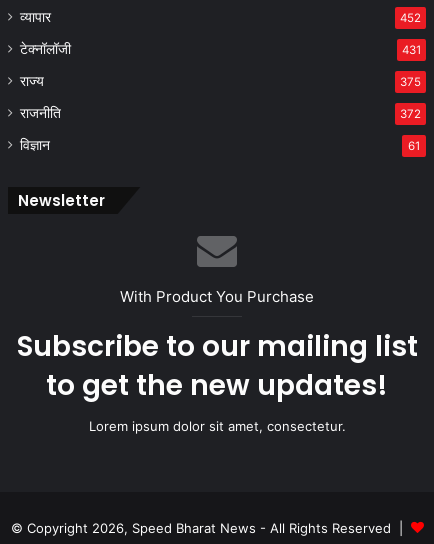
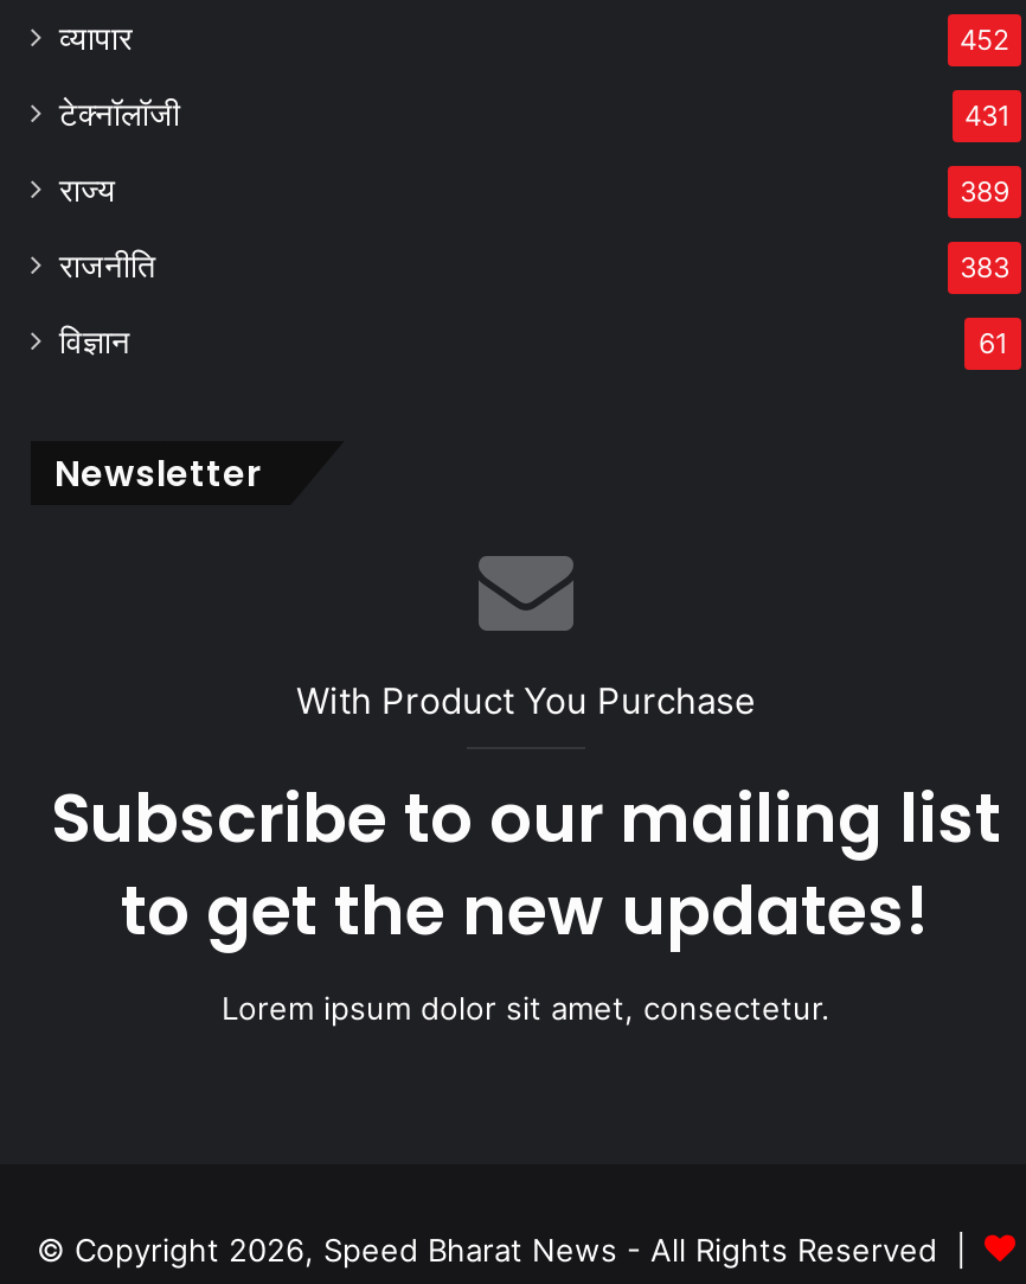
[400,74,421,88] 375 -> [960,174,1009,207] 389
[400,106,421,120] 372 -> [960,250,1009,283] 383

